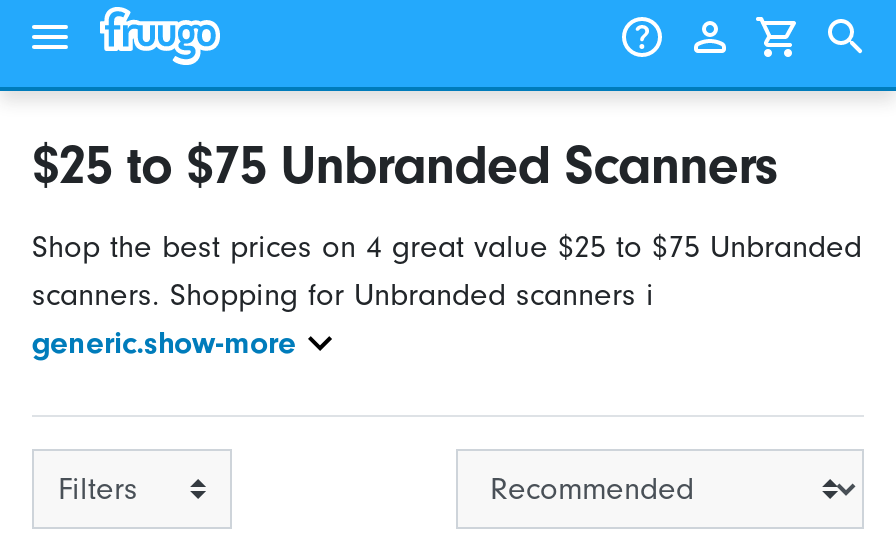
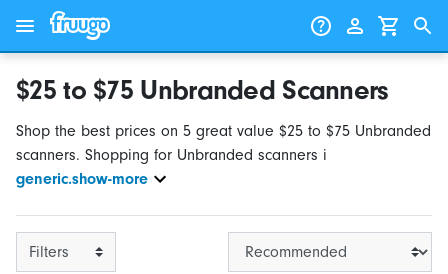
[32,229,862,265] Shop the best prices on 4 great value $25 to $75 Unbranded -> [16,122,431,140] Shop the best prices on 5 great value $25 to $75 Unbranded

